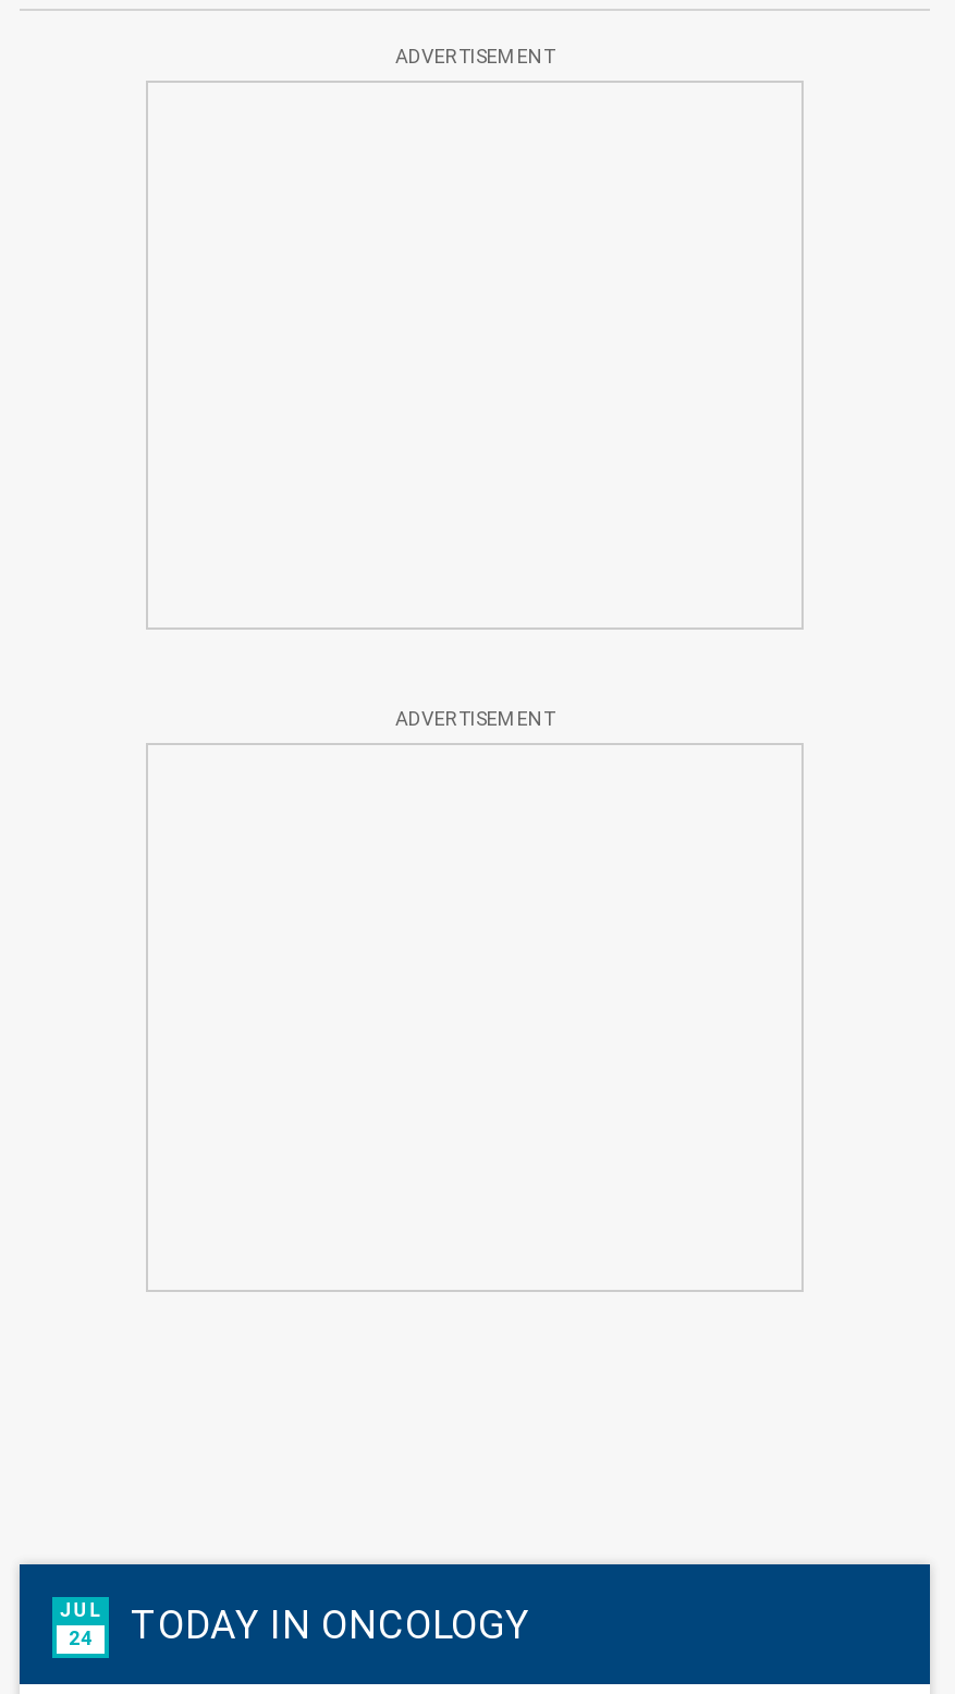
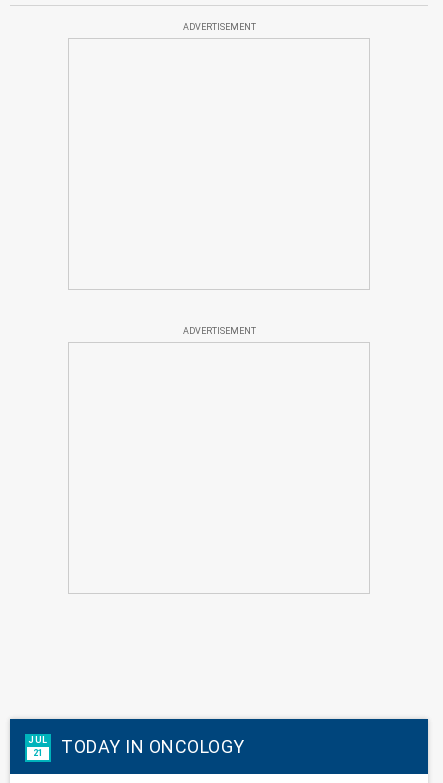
[59,1599,530,1649] JUL 24 TODAY IN ONCOLOGY -> [28,735,244,758] JUL 21 TODAY IN ONCOLOGY

